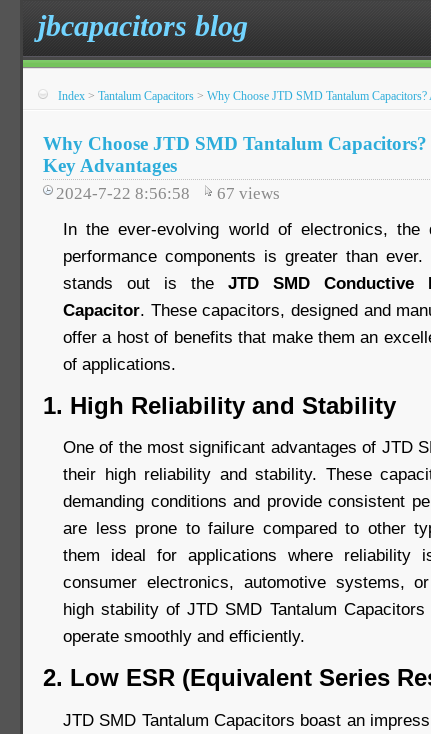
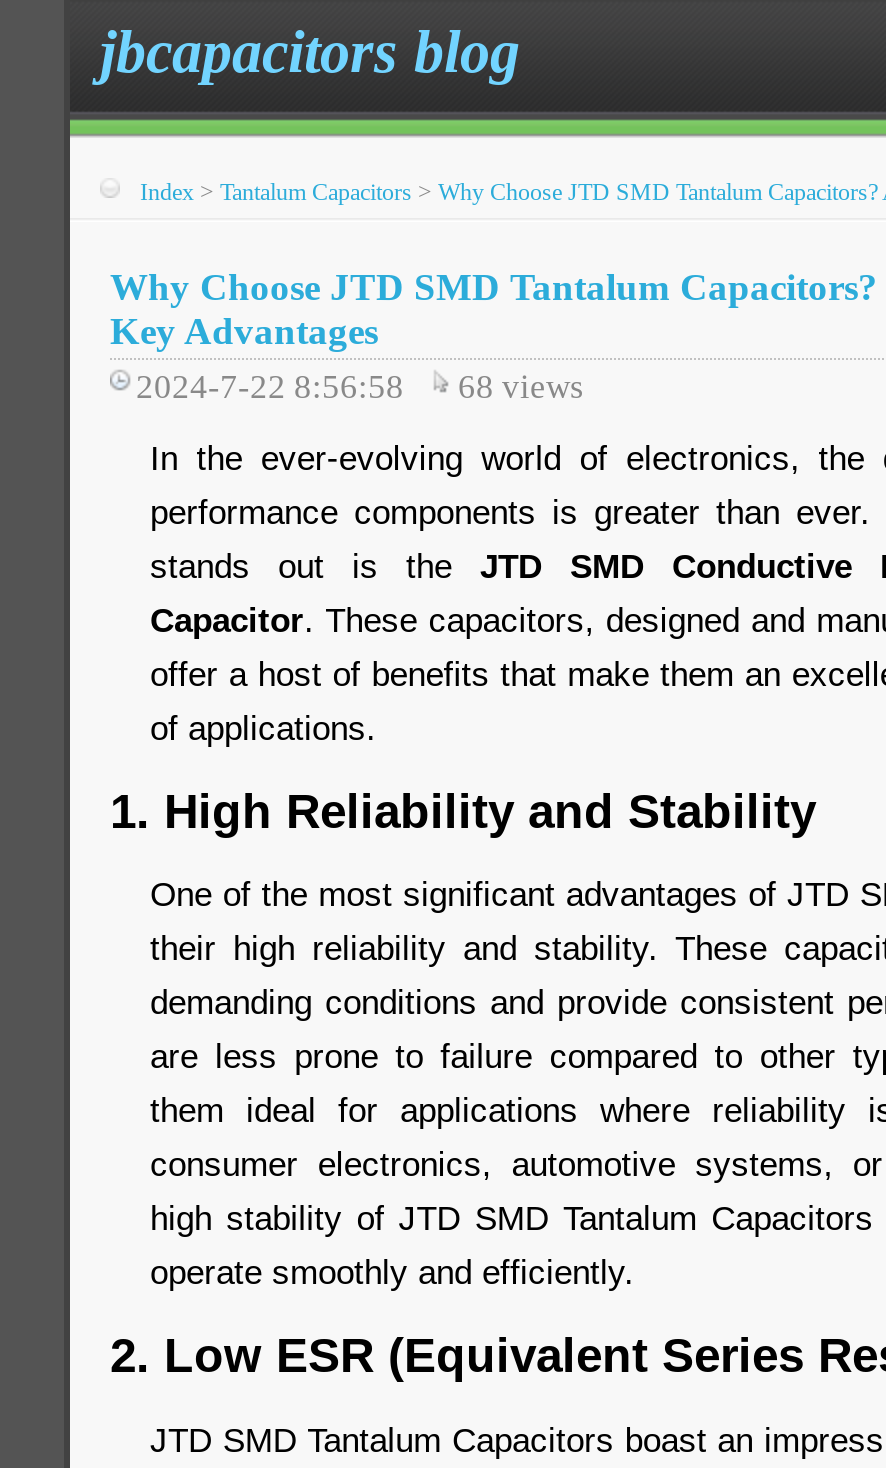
[56,184,280,203] 2024-7-22 8:56:58 67 views -> [136,368,584,406] 2024-7-22 8:56:58 68 views

